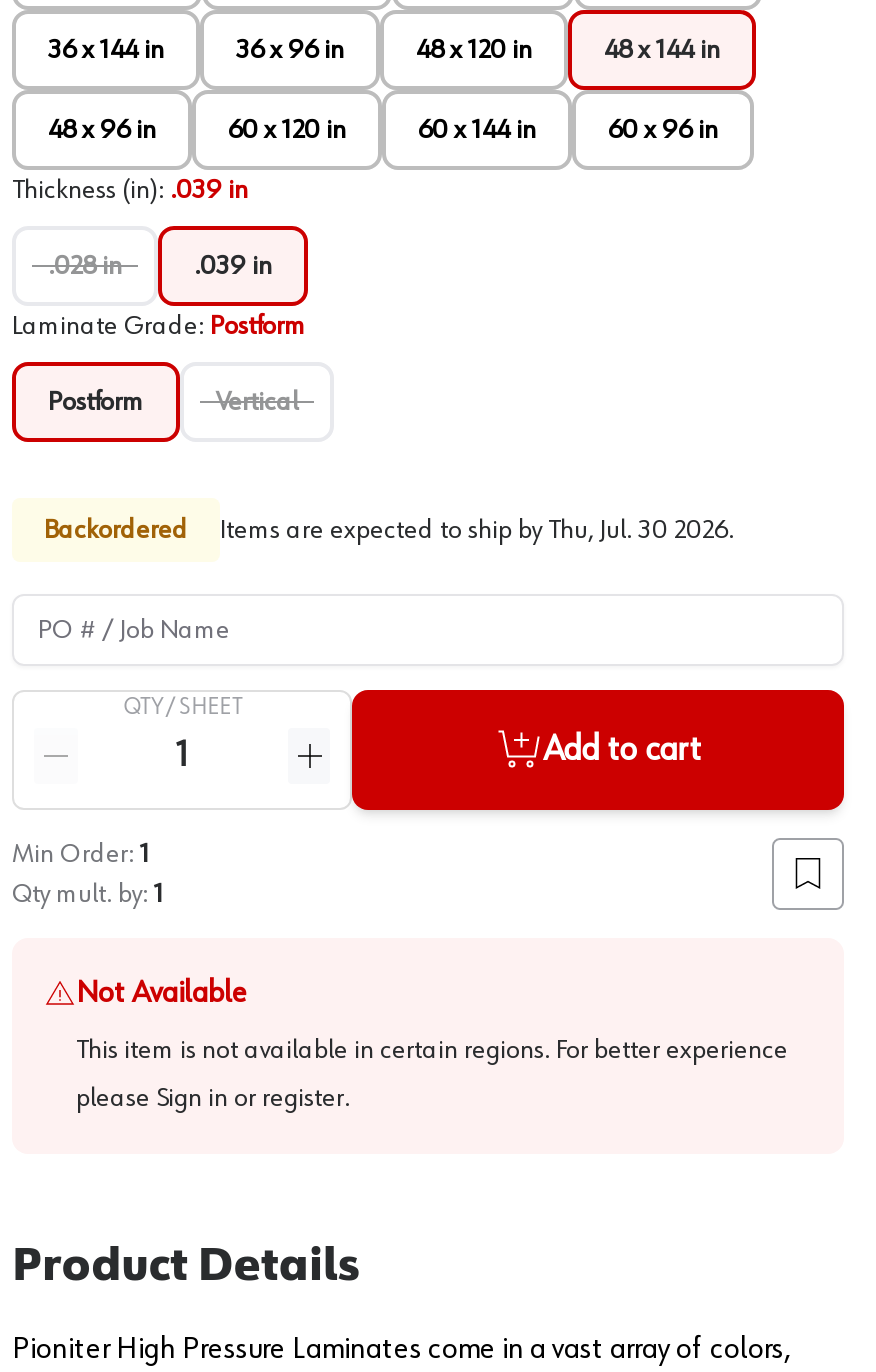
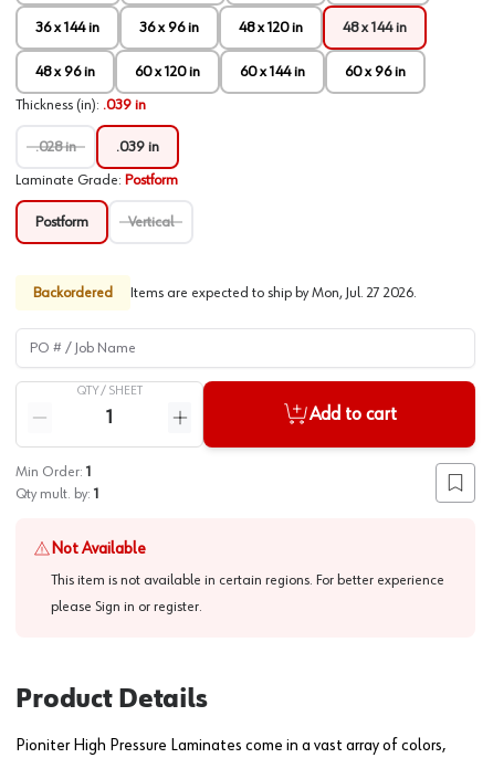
[220,516,734,544] Items are expected to ship by Thu, Jul. 30 2026. -> [130,285,417,301] Items are expected to ship by Mon, Jul. 27 2026.

